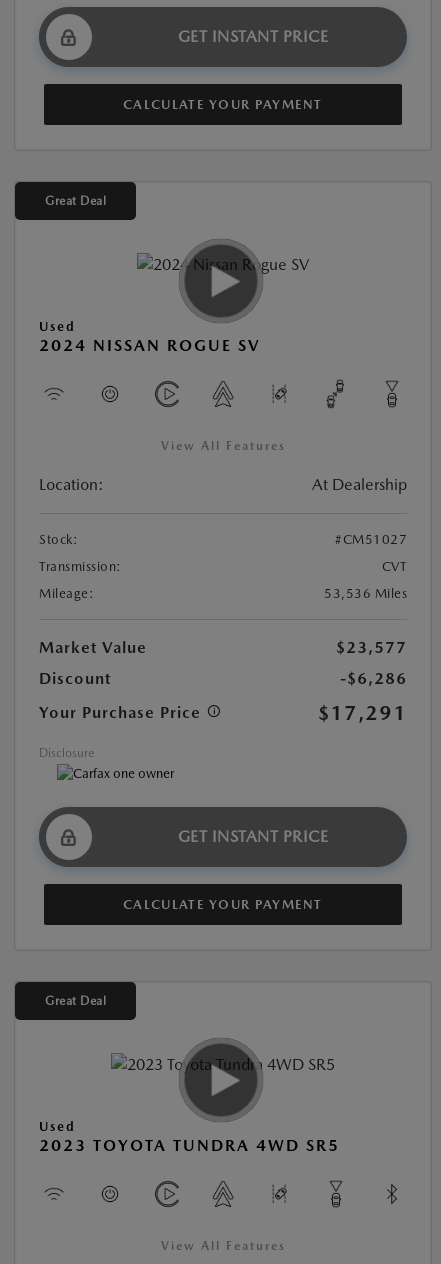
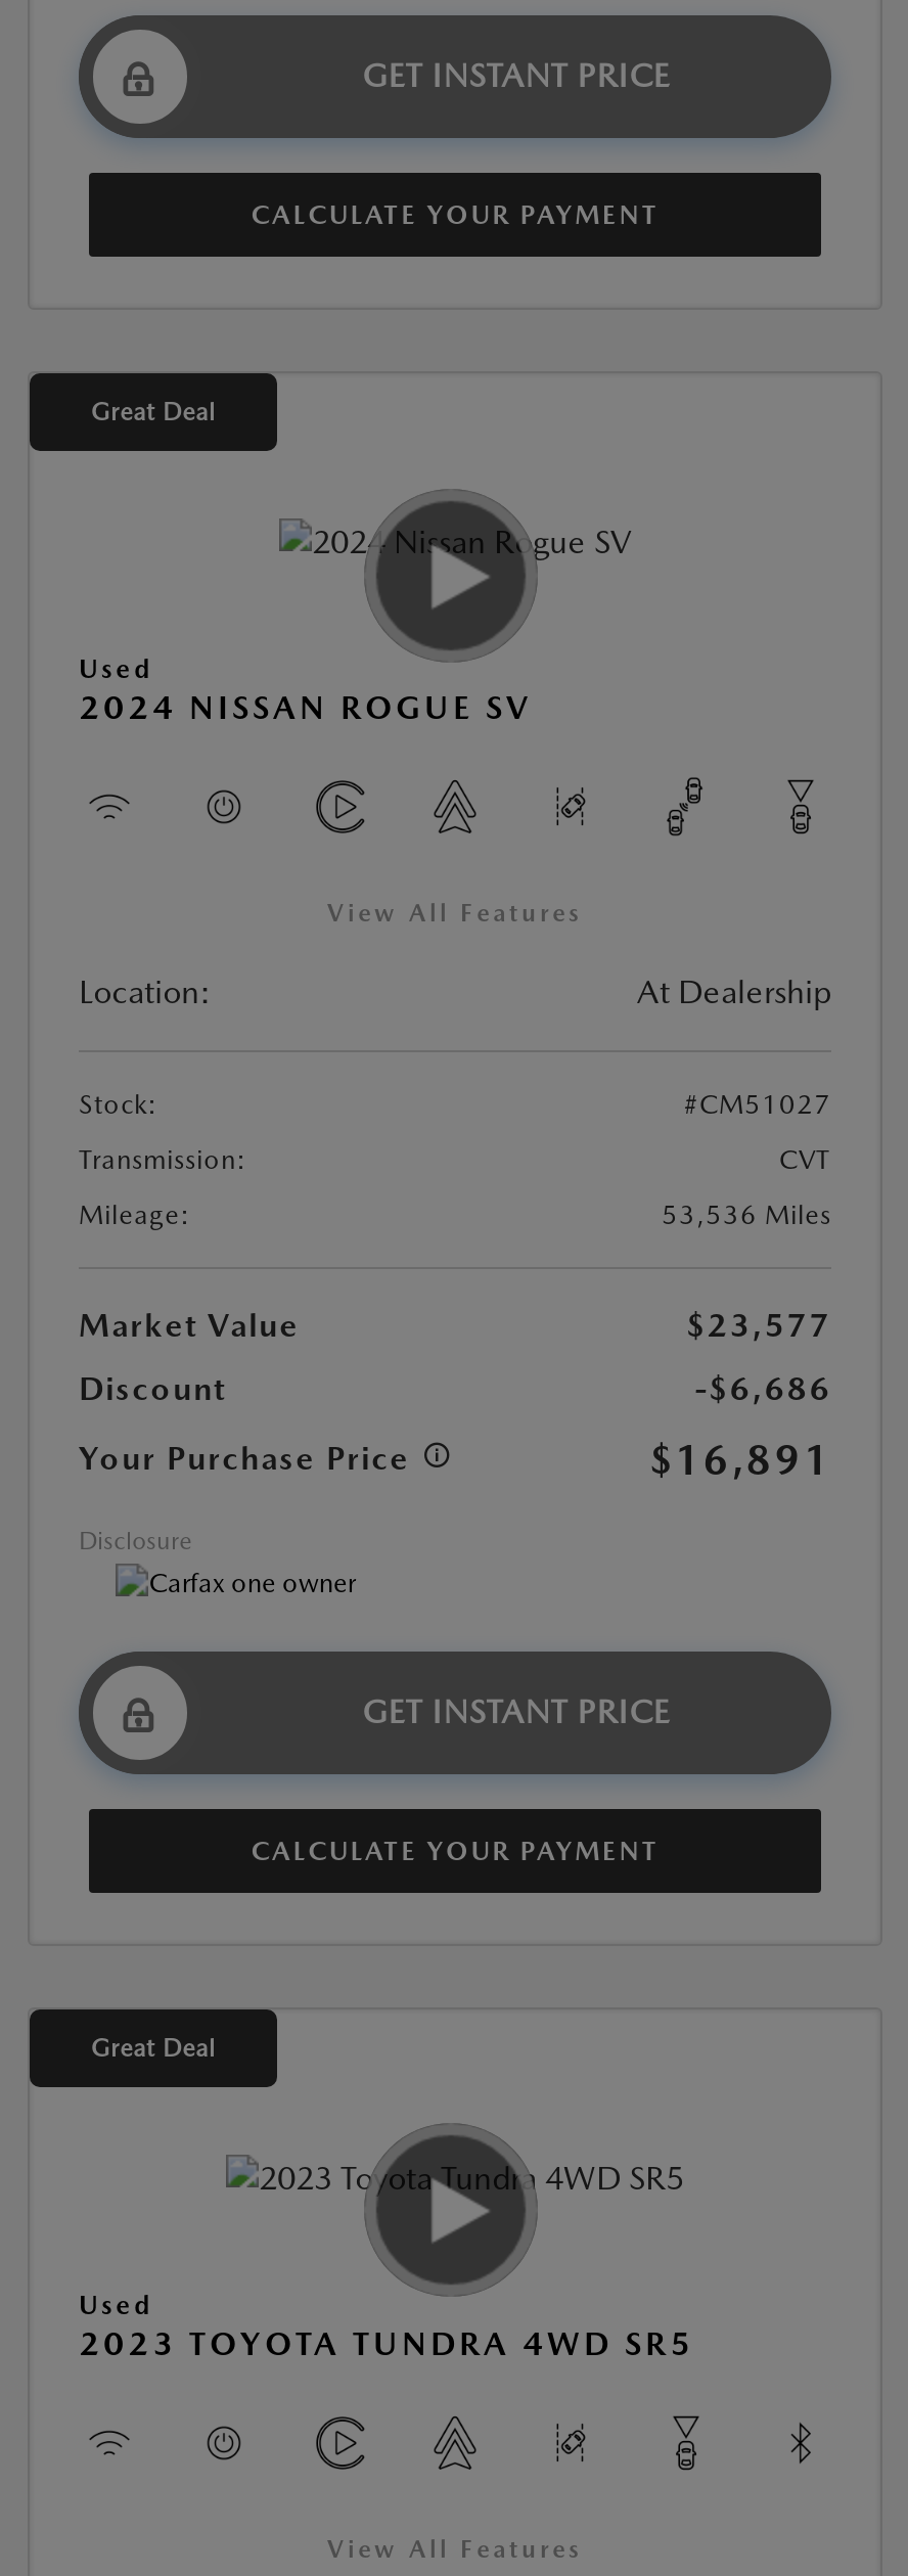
[340,669,407,688] -$6,286 -> [694,1370,831,1409] -$6,686
[318,701,407,725] $17,291 -> [649,1436,831,1485] $16,891

